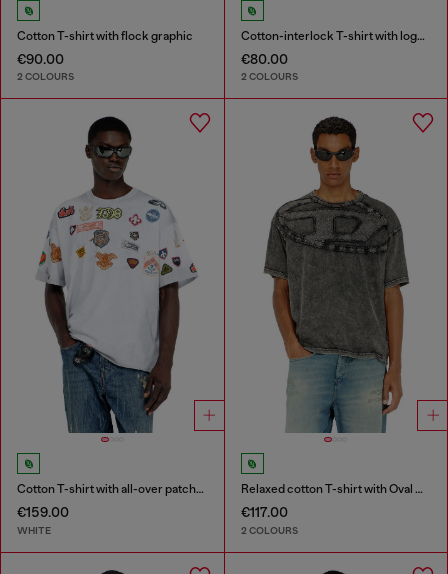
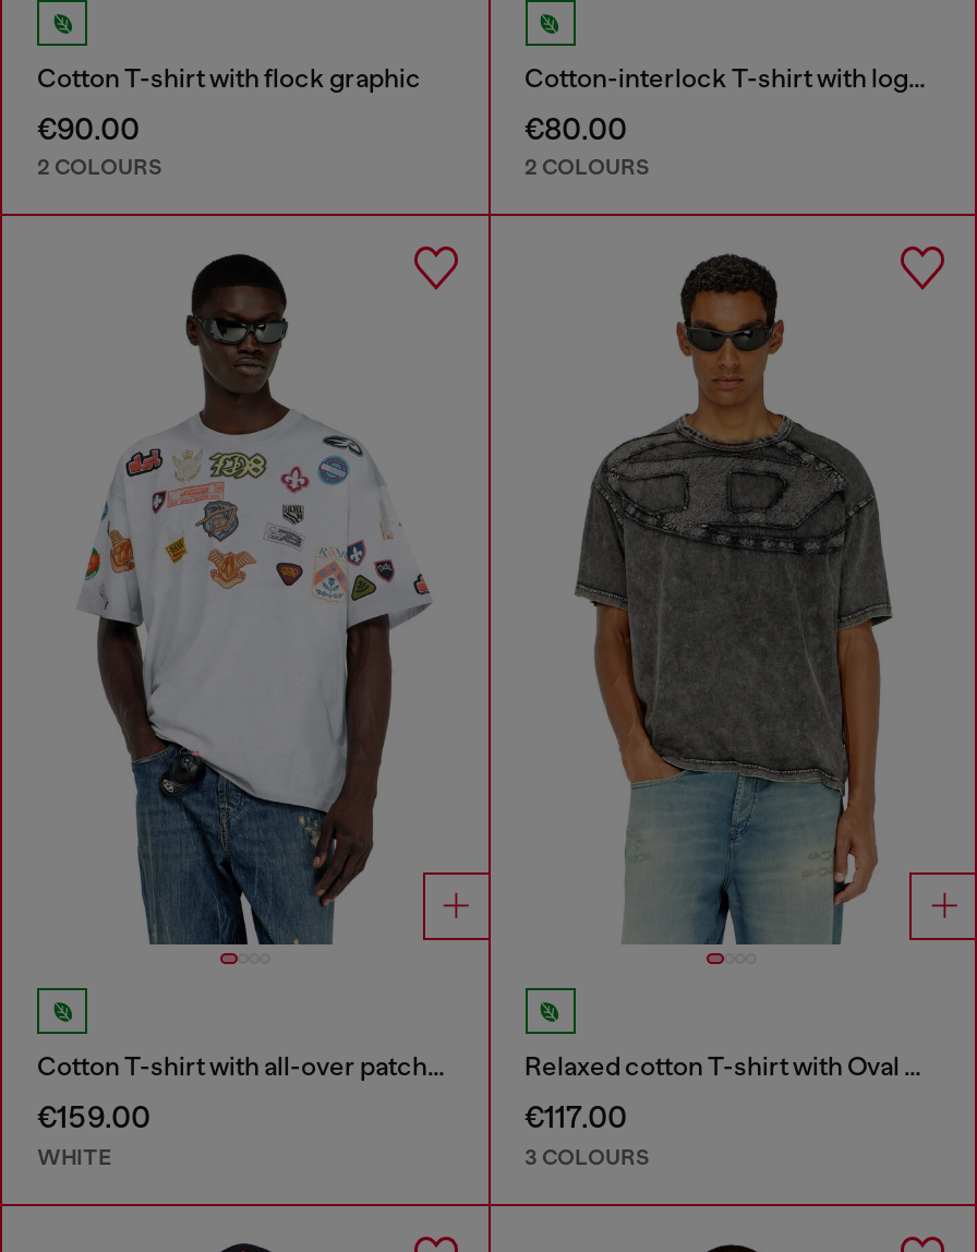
[240,524,297,537] 2 COLOURS -> [524,1142,649,1170] 3 COLOURS

